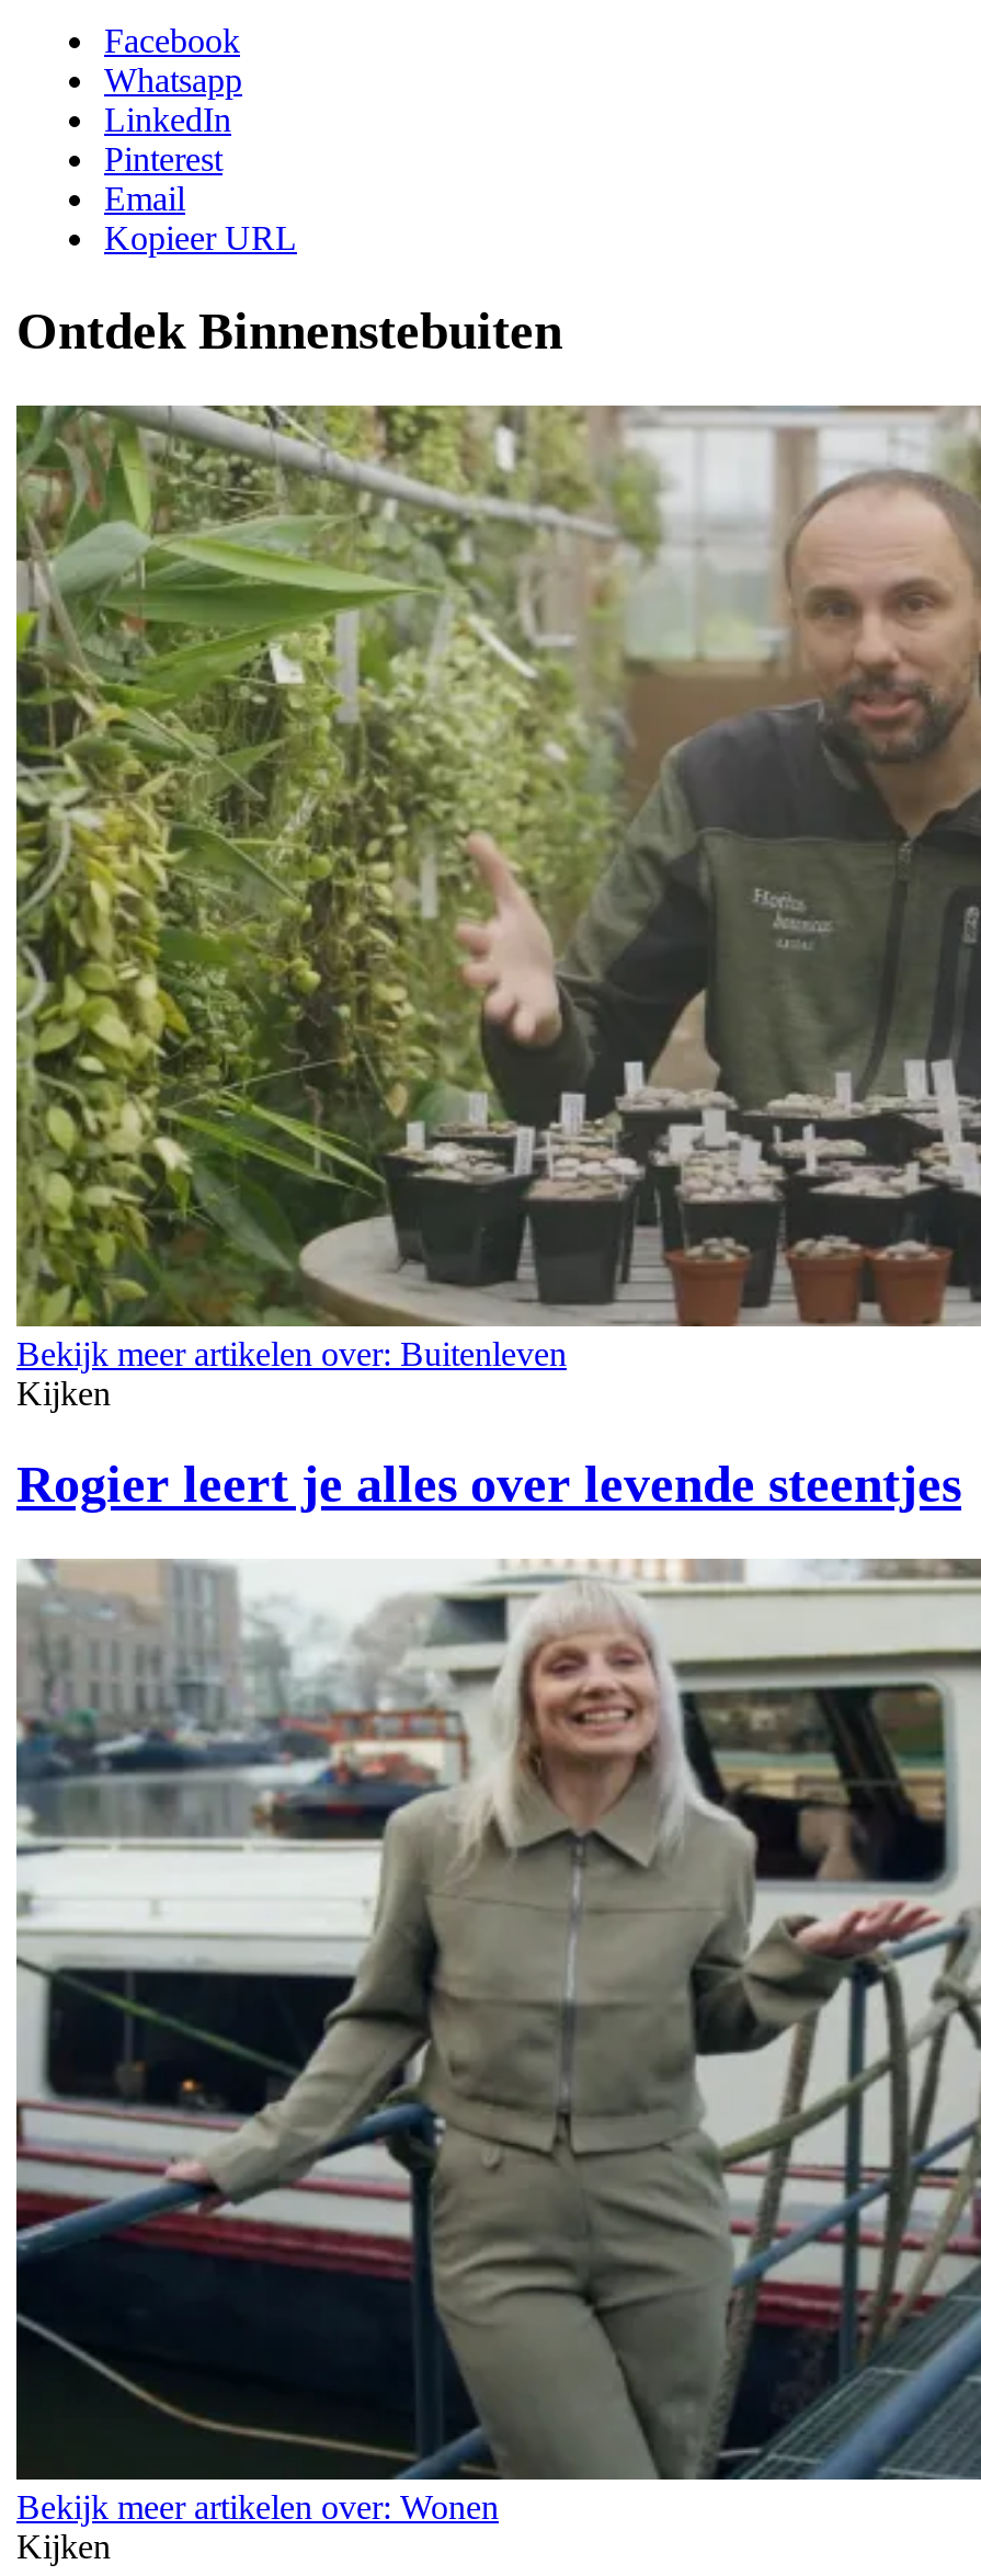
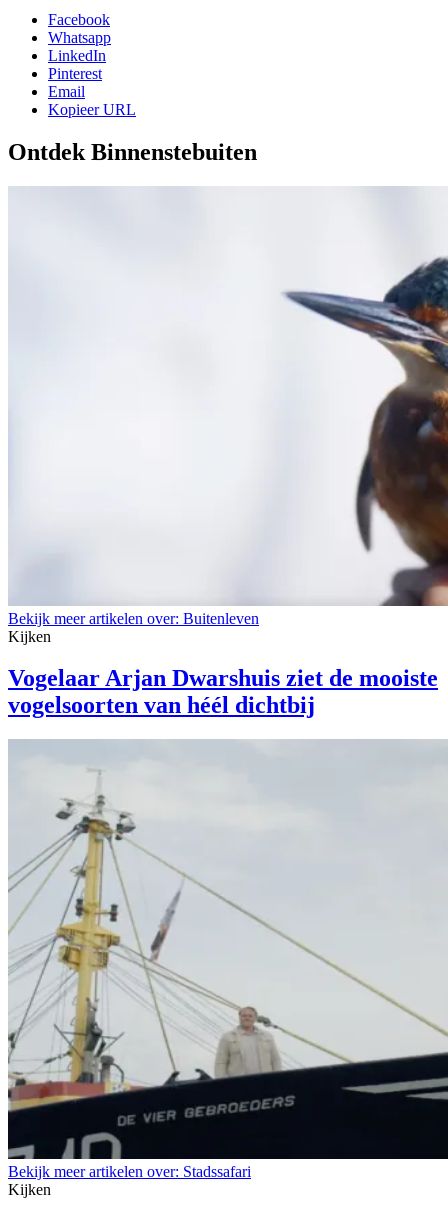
[14,403,974,1329] [image] -> [8,186,445,606] [image]
[16,1457,961,1514] Rogier leert je alles over levende steentjes -> [8,665,438,718] Vogelaar Arjan Dwarshuis ziet de mooiste | vogelsoorten van héél dichtbij
[14,1559,974,2526] [image] | Bekijk meer artikelen over: Wonen -> [8,740,445,1180] [image] | Bekijk meer artikelen over: Stadssafari

